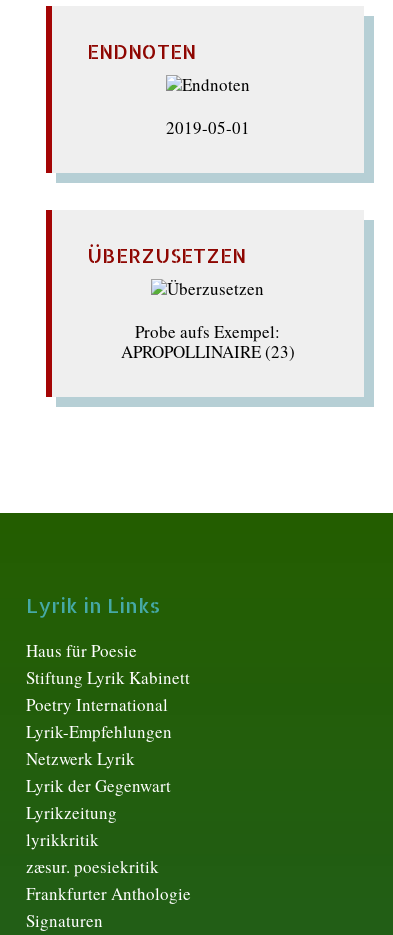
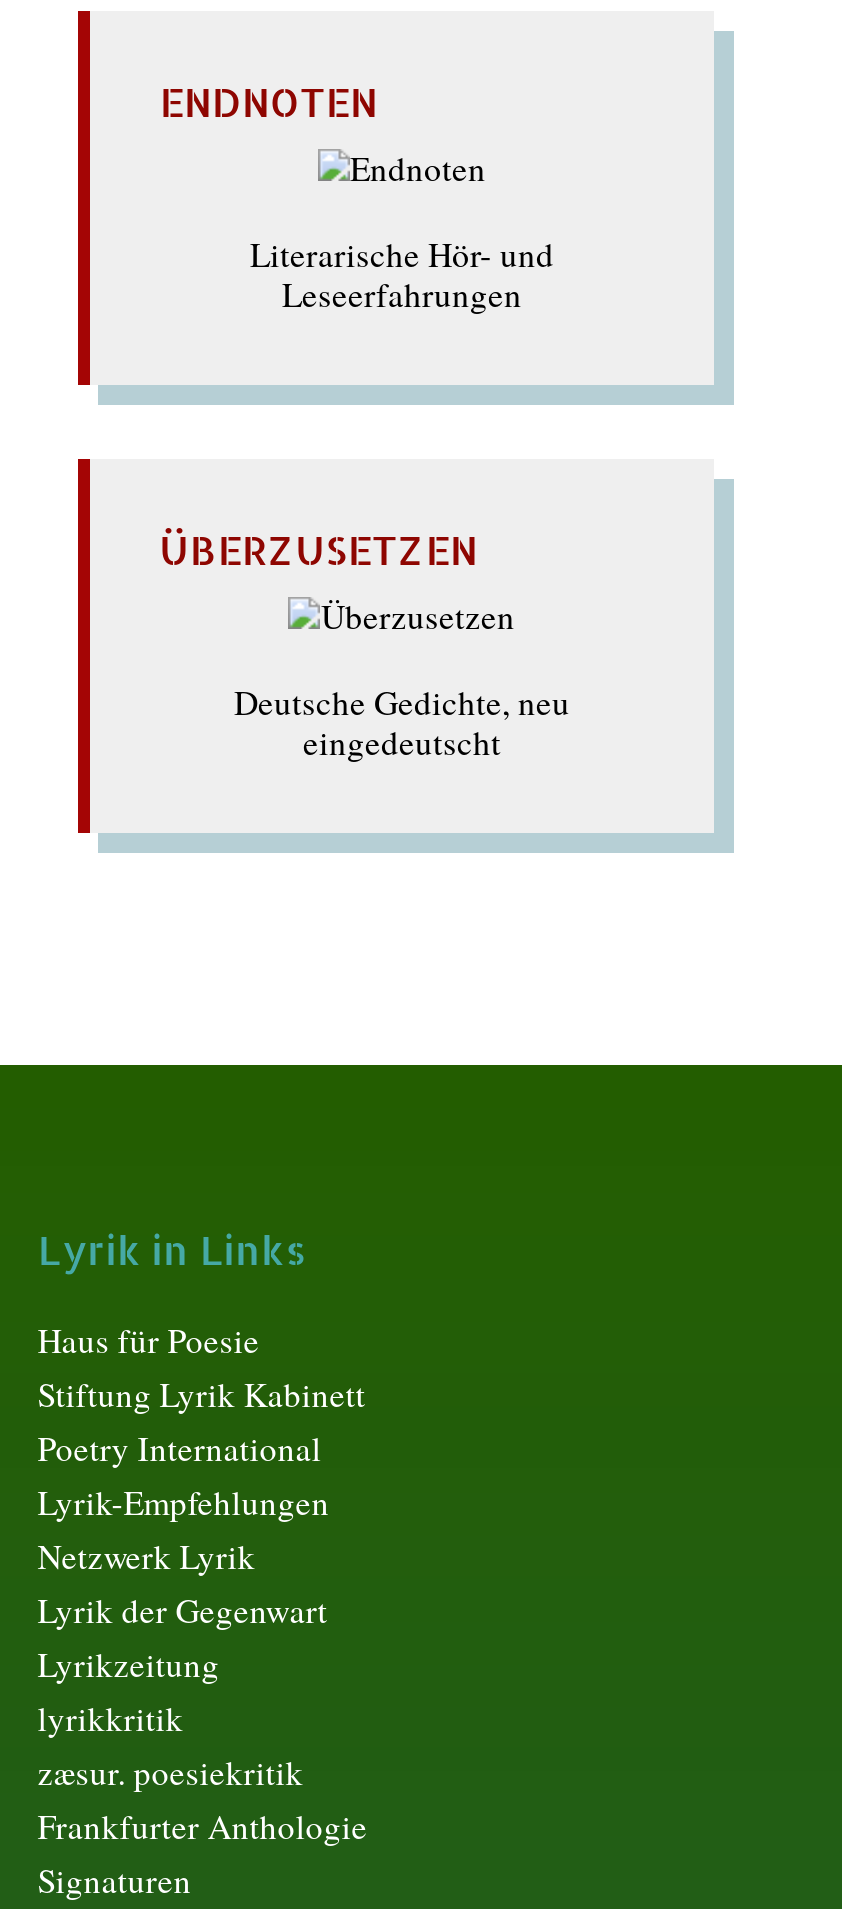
[166,116,250,139] 2019-05-01 -> [250,231,554,317] Literarische Hör- und | Leseerfahrungen
[121,320,295,363] Probe aufs Exempel: | APROPOLLINAIRE (23) -> [234,678,570,764] Deutsche Gedichte, neu | eingedeutscht

